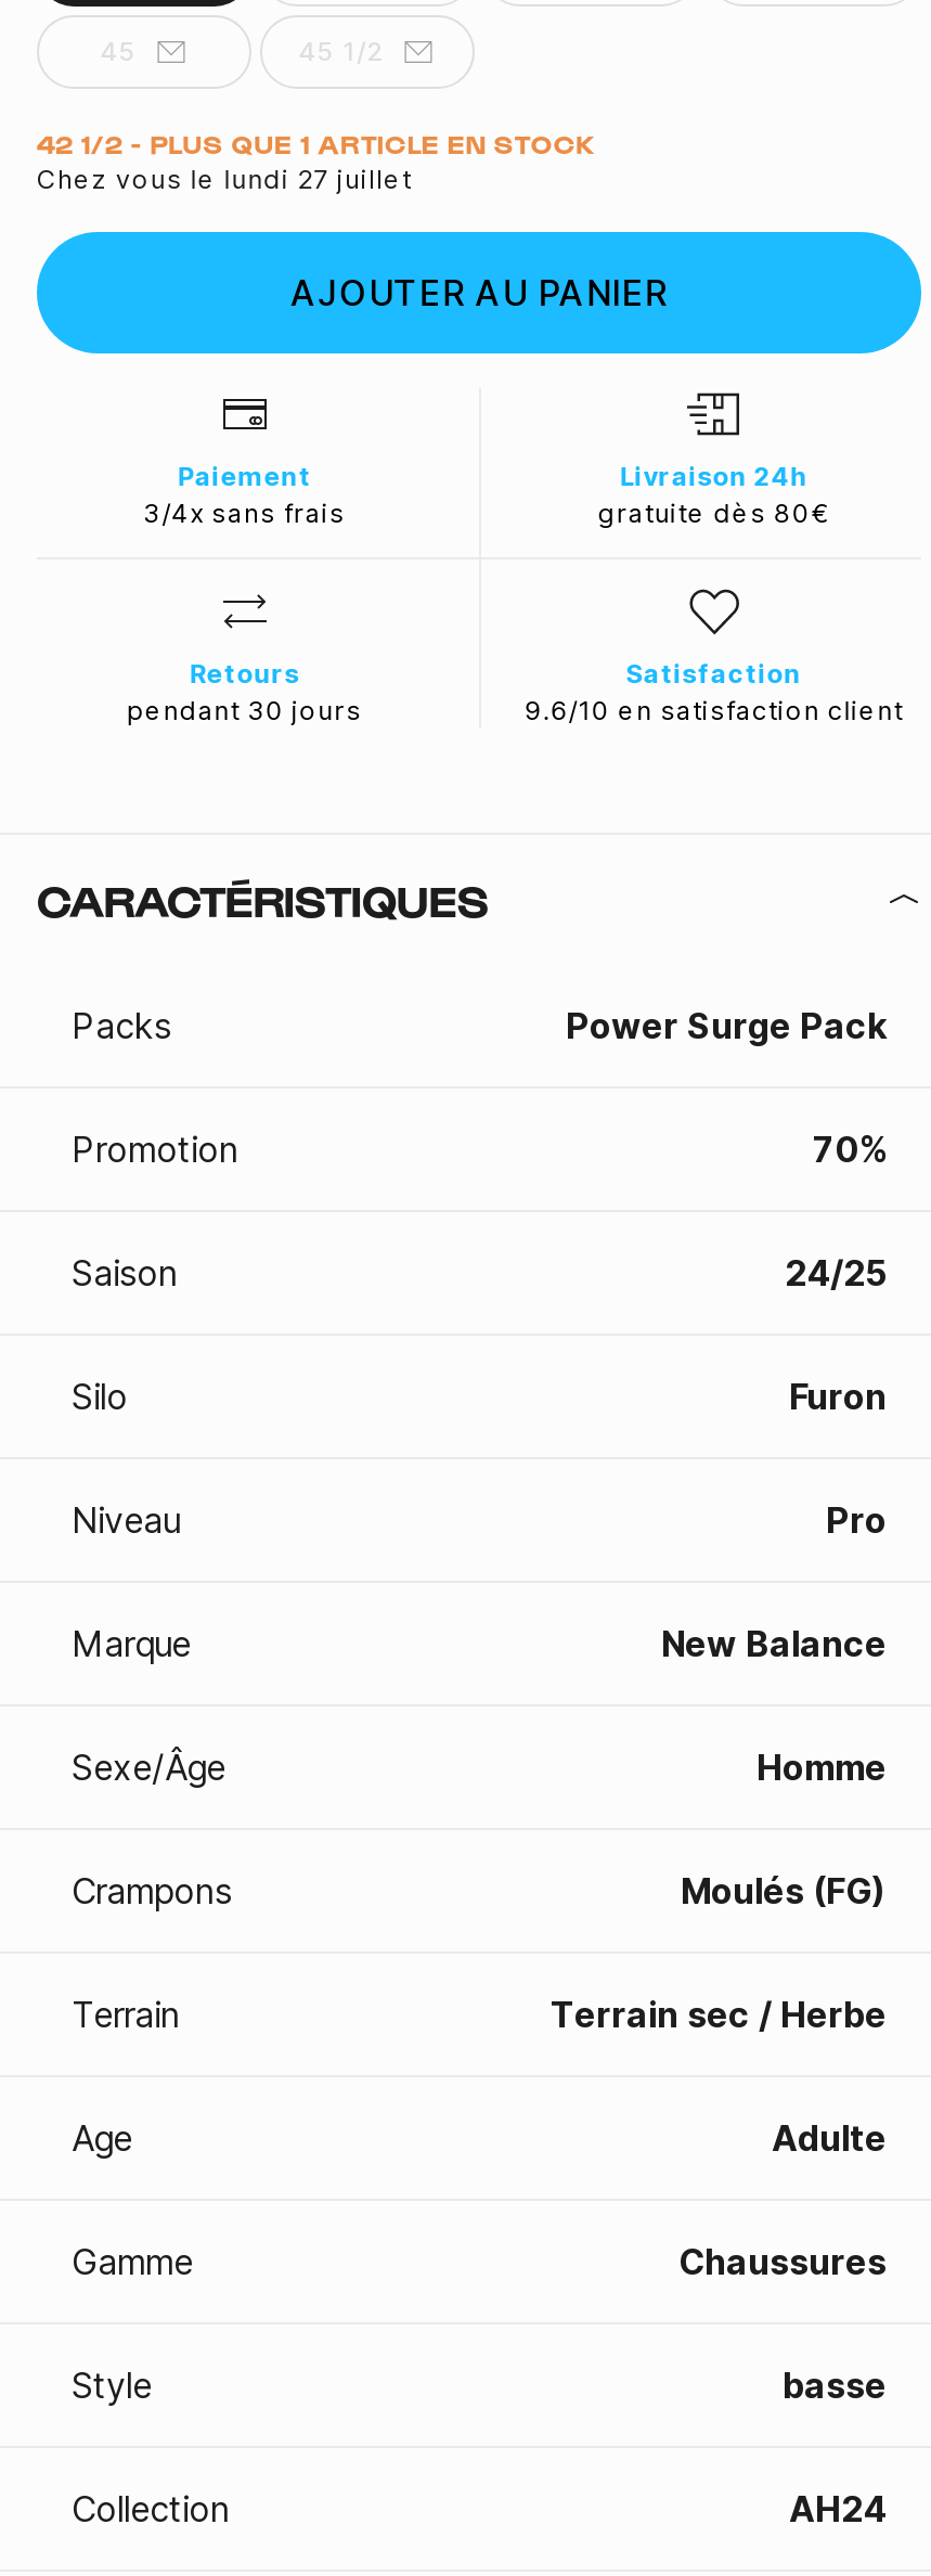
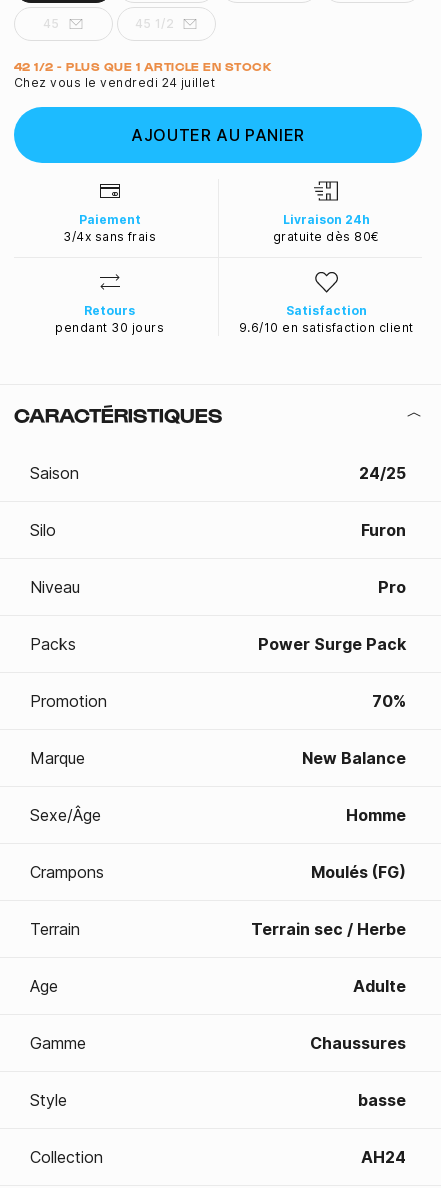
[37,163,412,196] Chez vous le lundi 27 juillet -> [14,75,215,90] Chez vous le vendredi 24 juillet
moved [72,1004,887,1171] -> [30,634,406,711]: Packs | Power Surge Pack | Promotion | 70%
moved [72,1252,887,1542] -> [30,463,406,597]: Saison | 24/25 | Silo | Furon | Niveau | Pro

